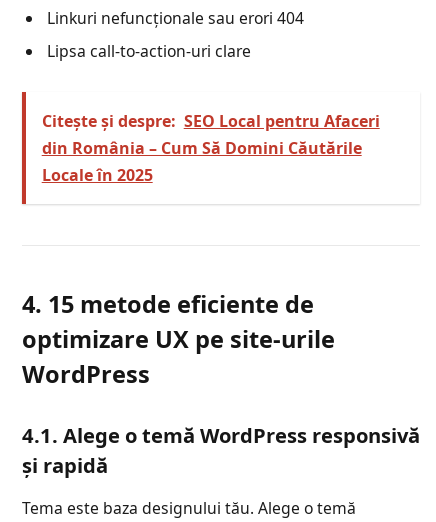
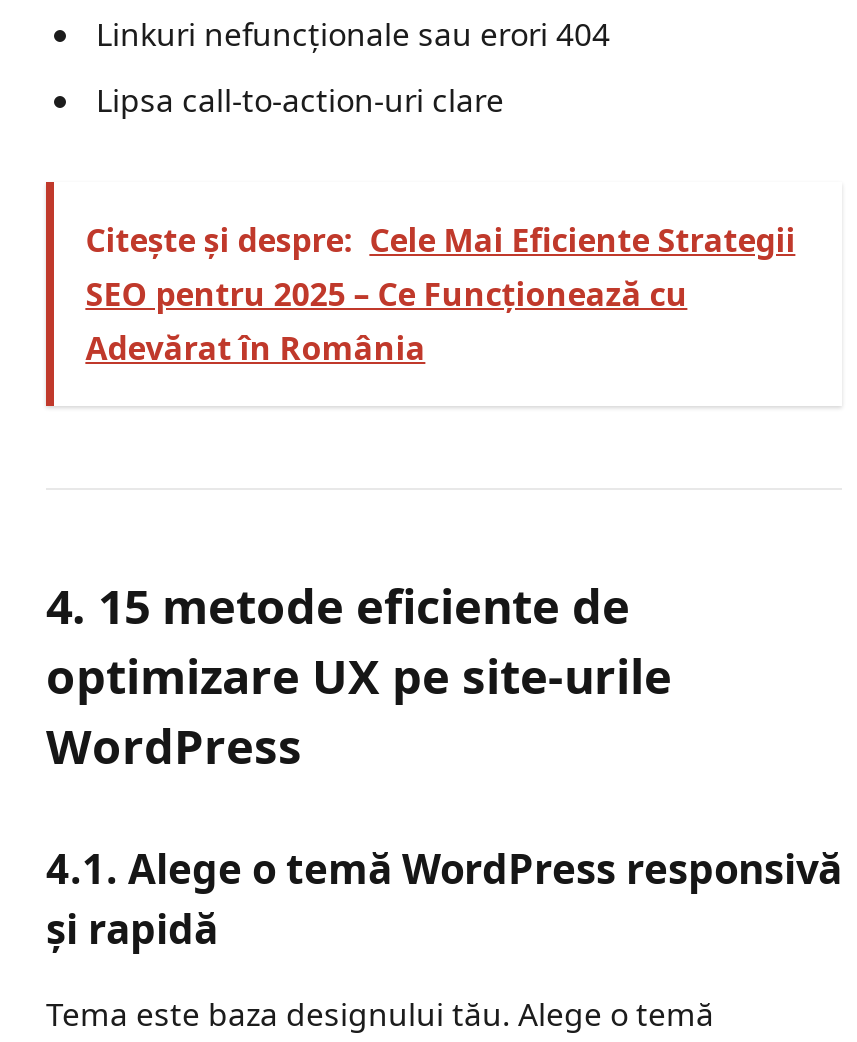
[42,110,380,186] Citește și despre: SEO Local pentru Afaceri | din România – Cum Să Domini Căutările | Locale în 2025 -> [85,218,795,370] Citește și despre: Cele Mai Eficiente Strategii | SEO pentru 2025 – Ce Funcționează cu | Adevărat în România

